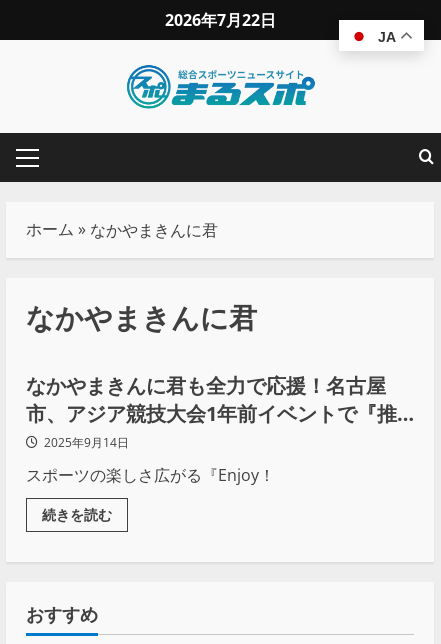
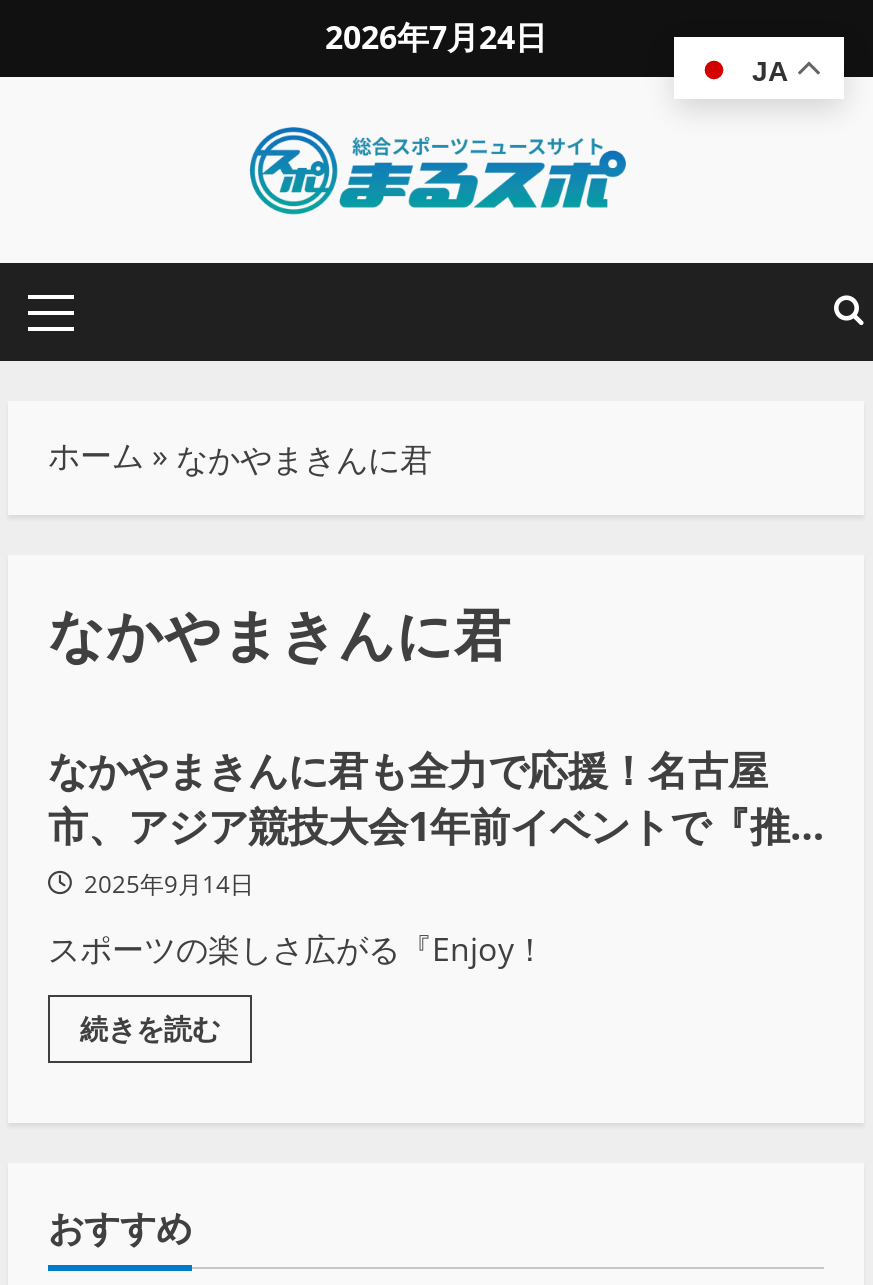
[164,9,275,31] 2026年7月22日 -> [325,15,547,59] 2026年7月24日

